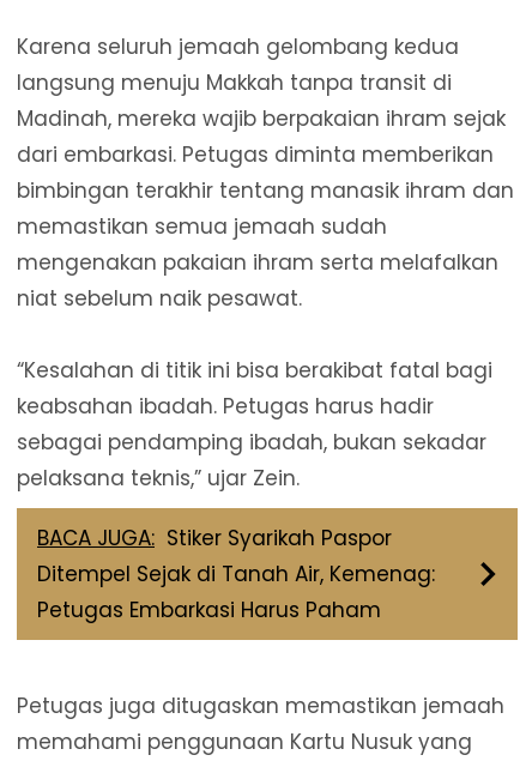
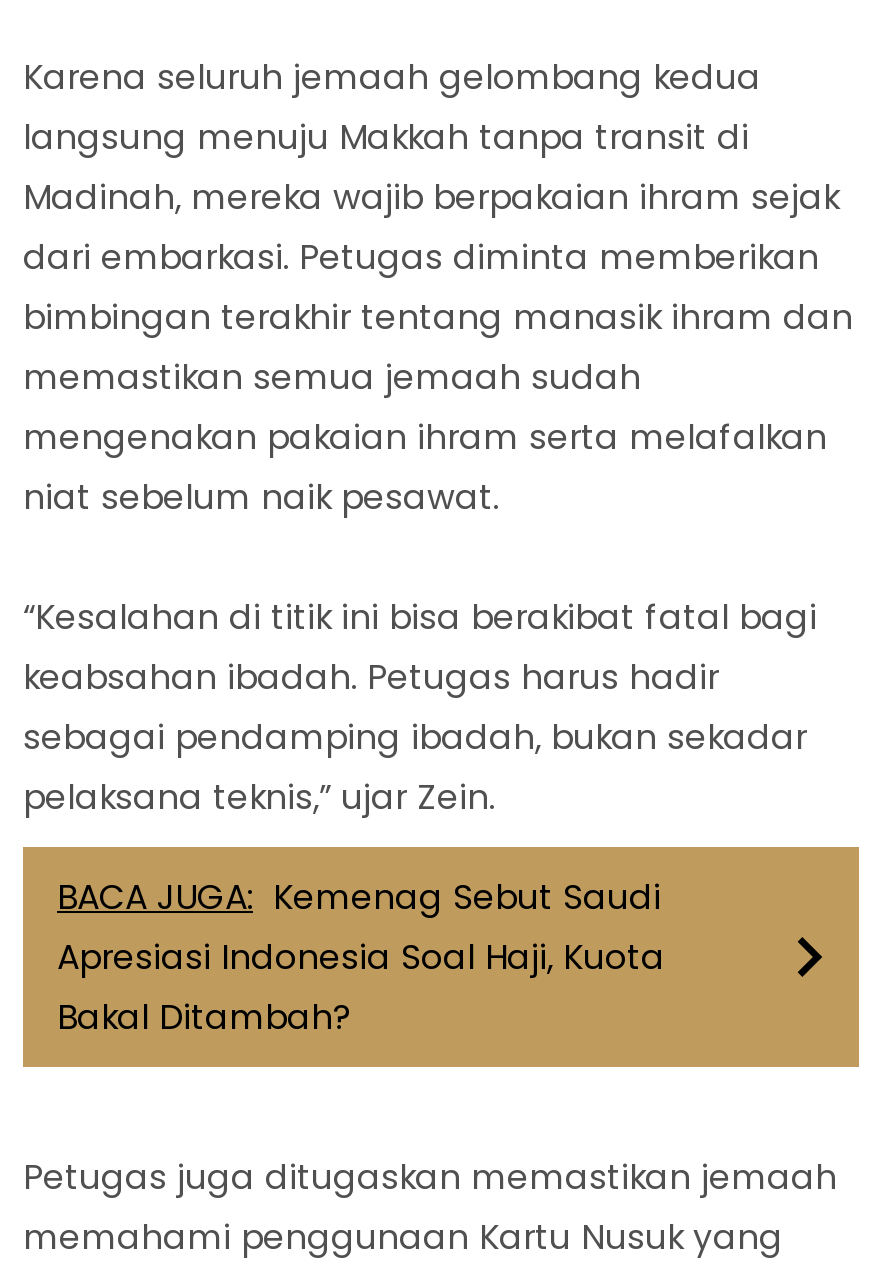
[37,523,435,624] BACA JUGA: Stiker Syarikah Paspor | Ditempel Sejak di Tanah Air, Kemenag: | Petugas Embarkasi Harus Paham -> [57,873,665,1041] BACA JUGA: Kemenag Sebut Saudi | Apresiasi Indonesia Soal Haji, Kuota | Bakal Ditambah?

